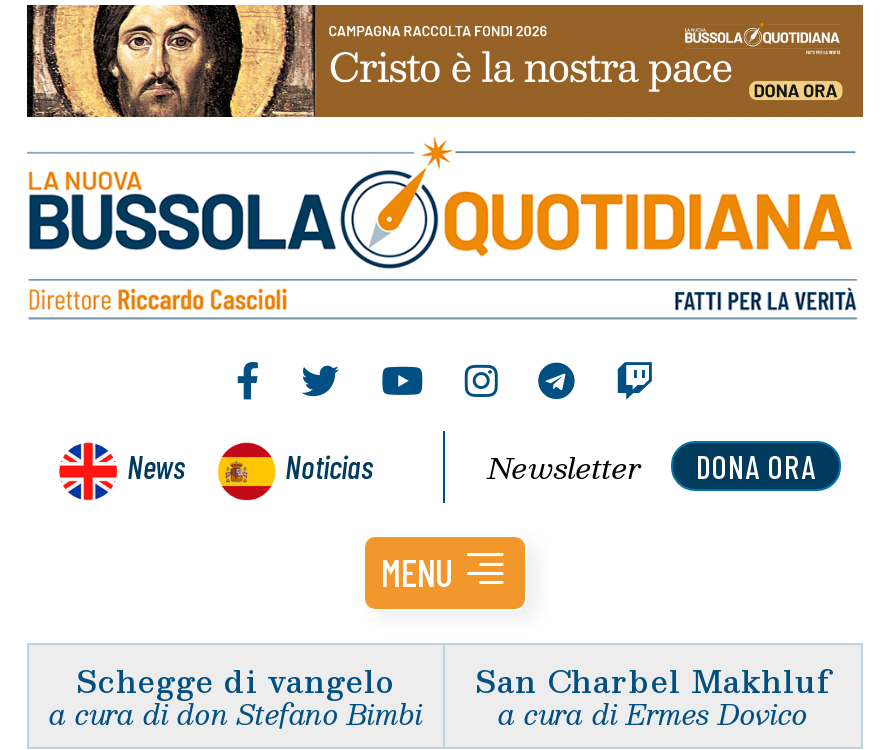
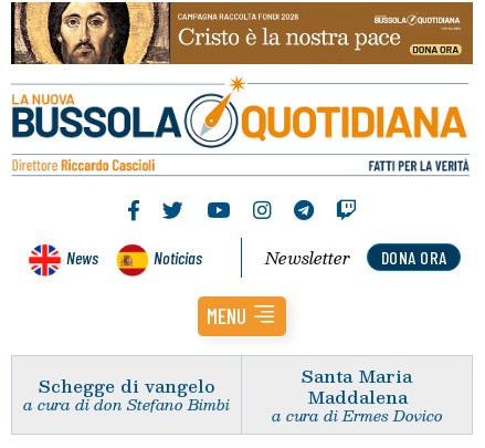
[475,654,831,704] San Charbel Makhluf -> [302,361,412,410] Santa Maria | Maddalena

